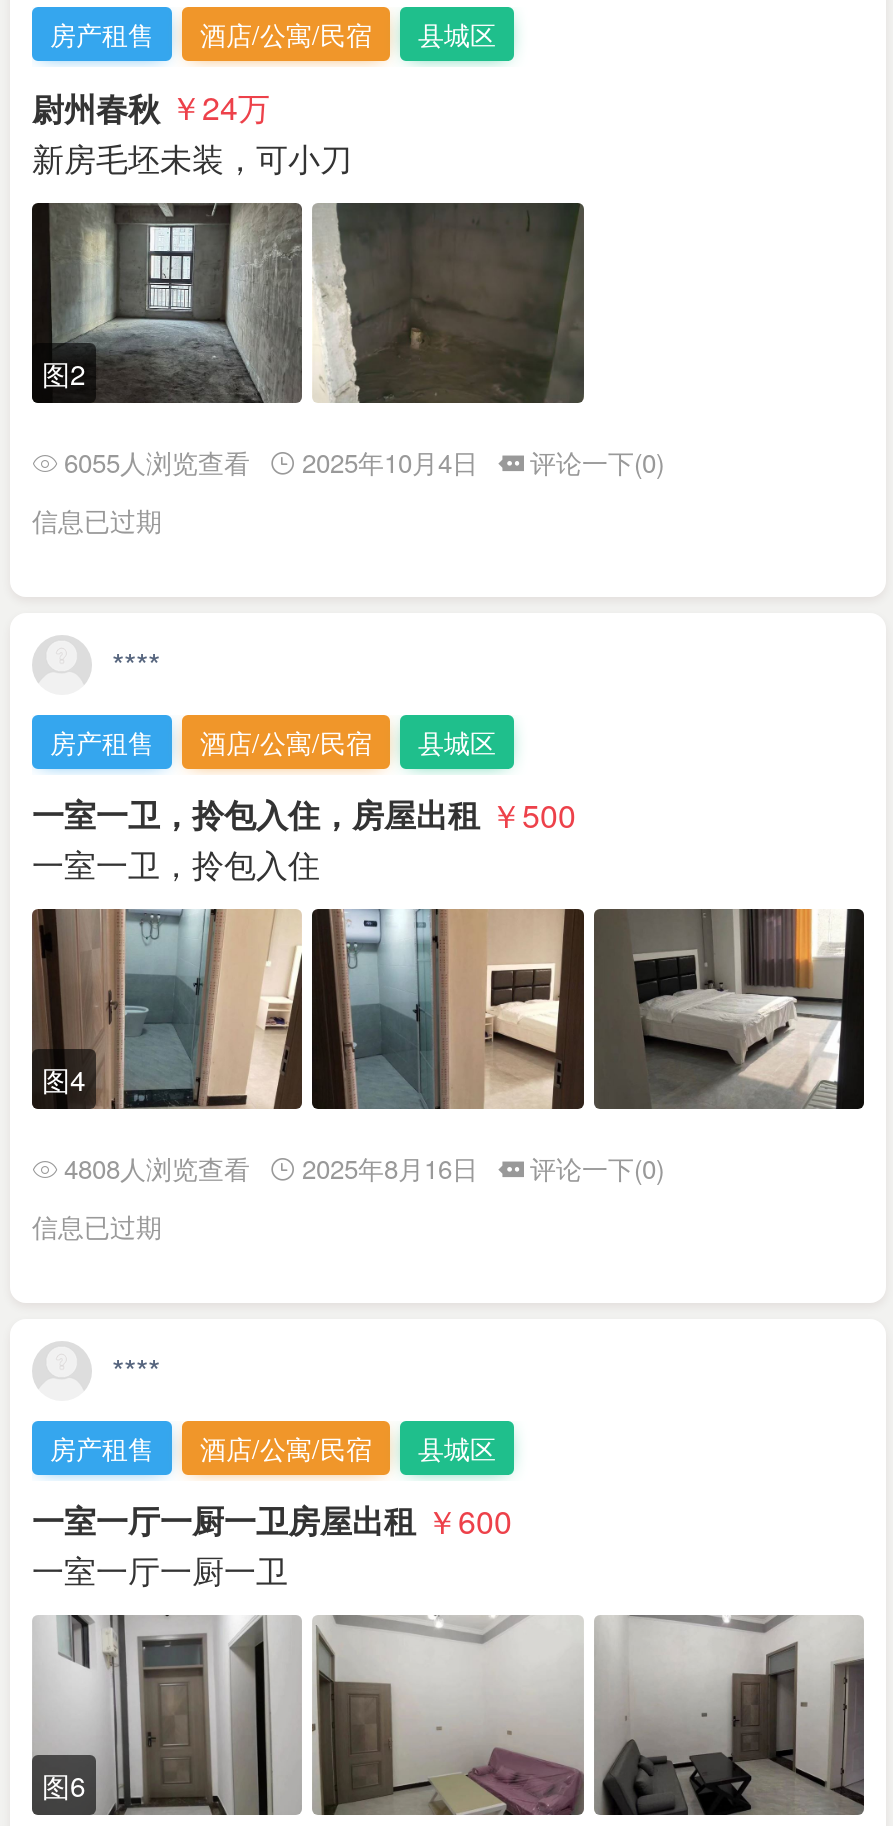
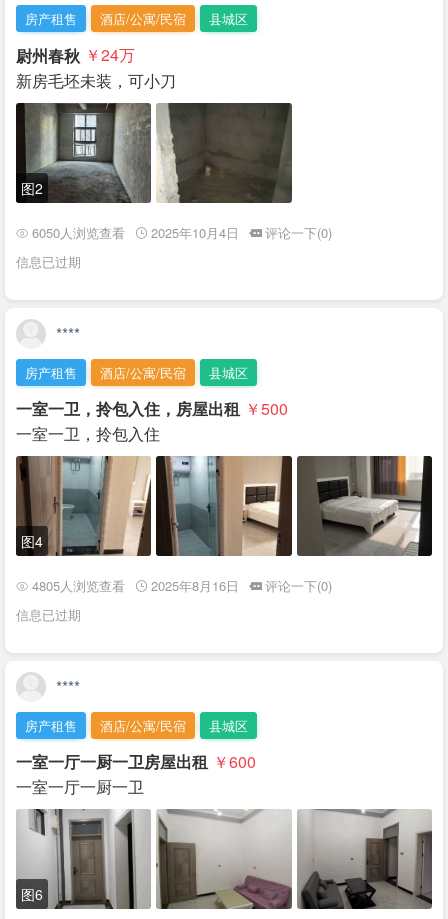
[64,442,664,480] 6055人浏览查看 2025年10月4日 评论一下(0) -> [32,222,332,241] 6050人浏览查看 2025年10月4日 评论一下(0)
[64,1149,664,1187] 4808人浏览查看 2025年8月16日 评论一下(0) -> [32,576,332,595] 4805人浏览查看 2025年8月16日 评论一下(0)

